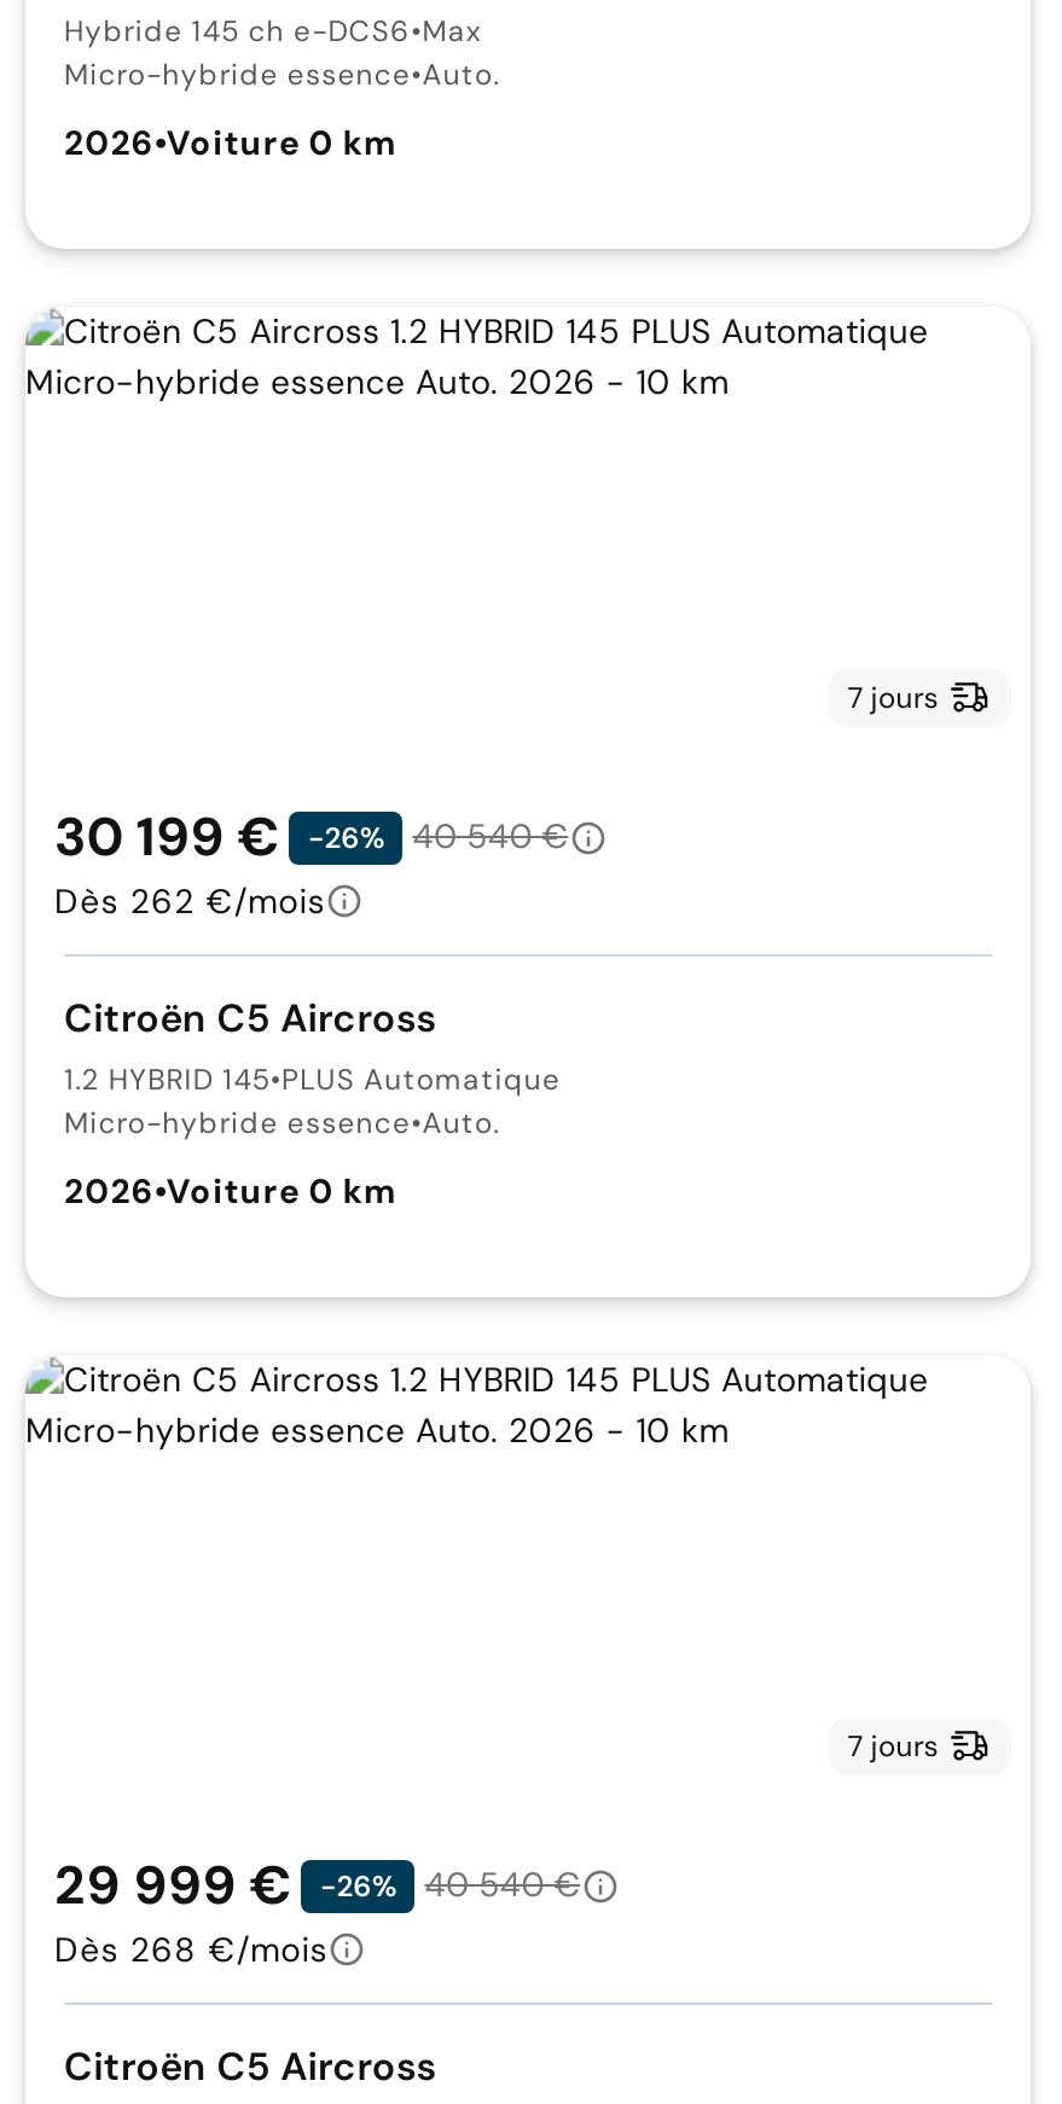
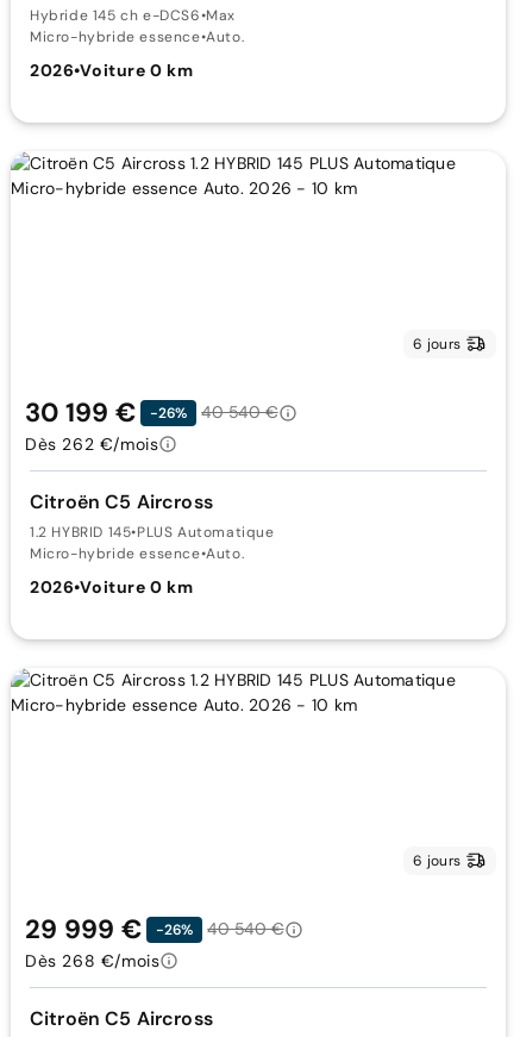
[847,678,939,717] 7 jours -> [413,334,461,353] 6 jours
[847,1727,939,1765] 7 jours -> [413,851,461,870] 6 jours

